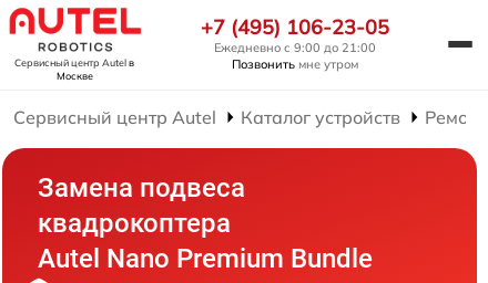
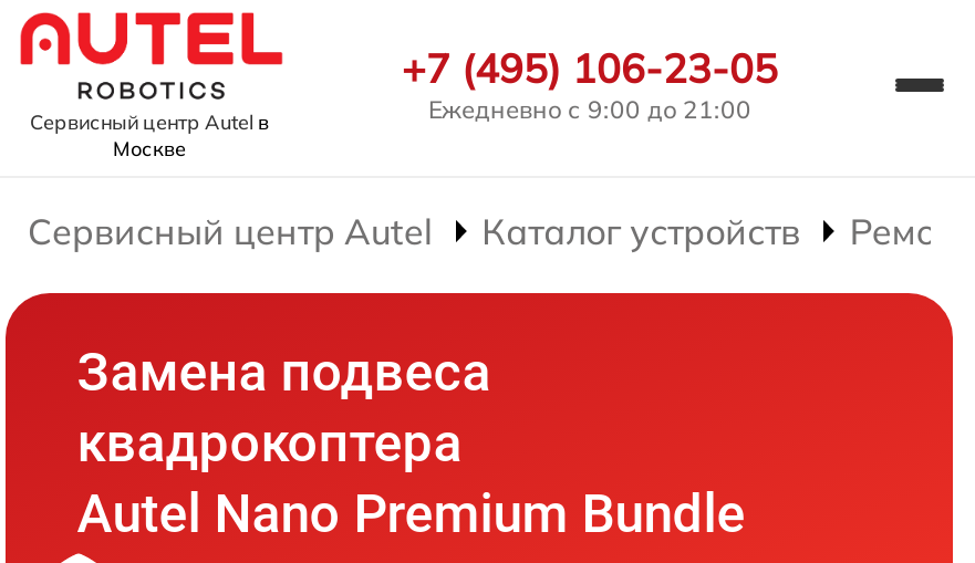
[232,56,358,71] Позвонить мне утром -> none

